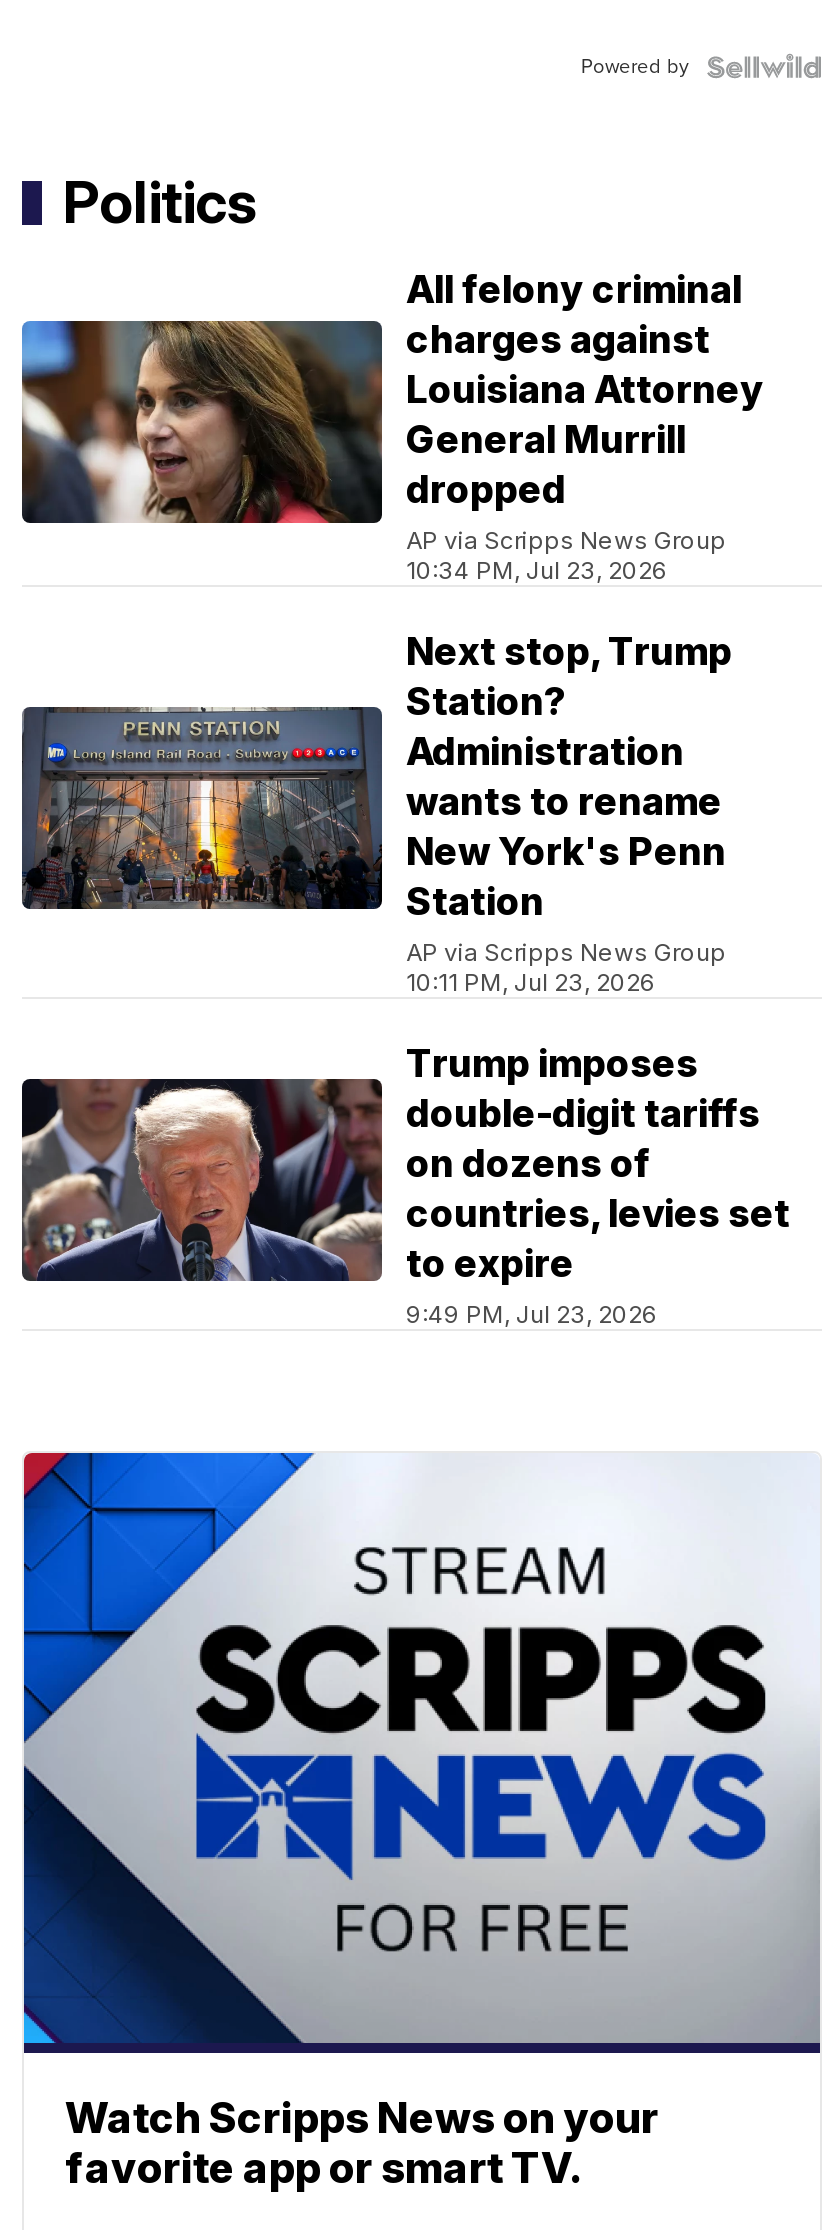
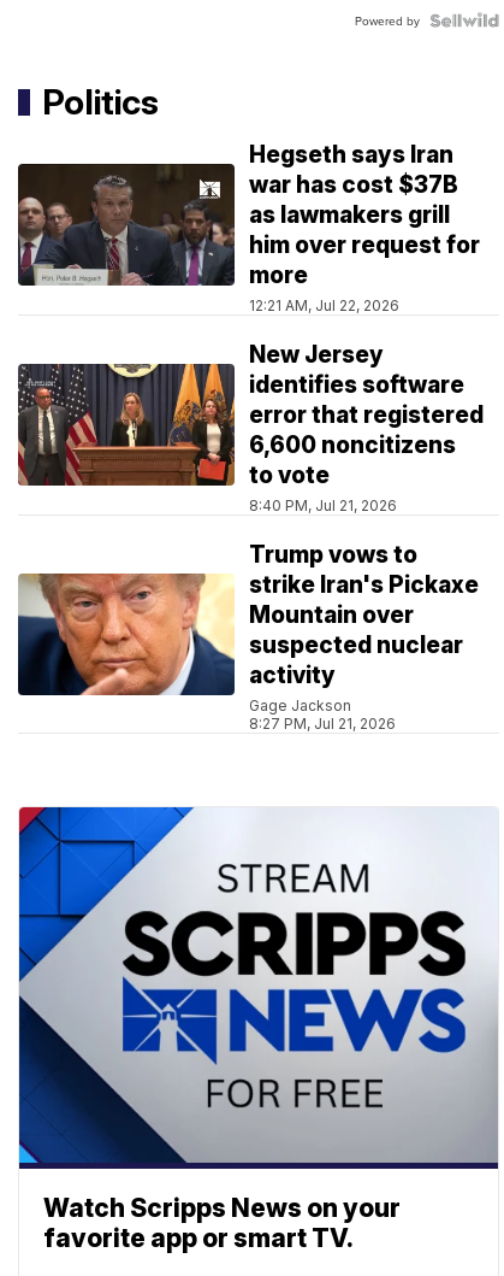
[20,268,764,586] [image] | All felony criminal | charges against | Louisiana Attorney | General Murrill | dropped | AP via Scripps News Group | 10:34 PM, Jul 23, 2026 -> [17,142,480,315] [image] | Hegseth says Iran | war has cost $37B | as lawmakers grill | him over request for | more | 12:21 AM, Jul 22, 2026
[20,630,732,998] [image] | Next stop, Trump | Station? | Administration | wants to rename | New York's Penn | Station | AP via Scripps News Group | 10:11 PM, Jul 23, 2026 -> [17,342,484,515] [image] | New Jersey | identifies software | error that registered | 6,600 noncitizens | to vote | 8:40 PM, Jul 21, 2026
[20,1042,790,1330] [image] | Trump imposes | double-digit tariffs | on dozens of | countries, levies set | to expire | 9:49 PM, Jul 23, 2026 -> [17,542,479,733] [image] | Trump vows to | strike Iran's Pickaxe | Mountain over | suspected nuclear | activity | Gage Jackson | 8:27 PM, Jul 21, 2026

